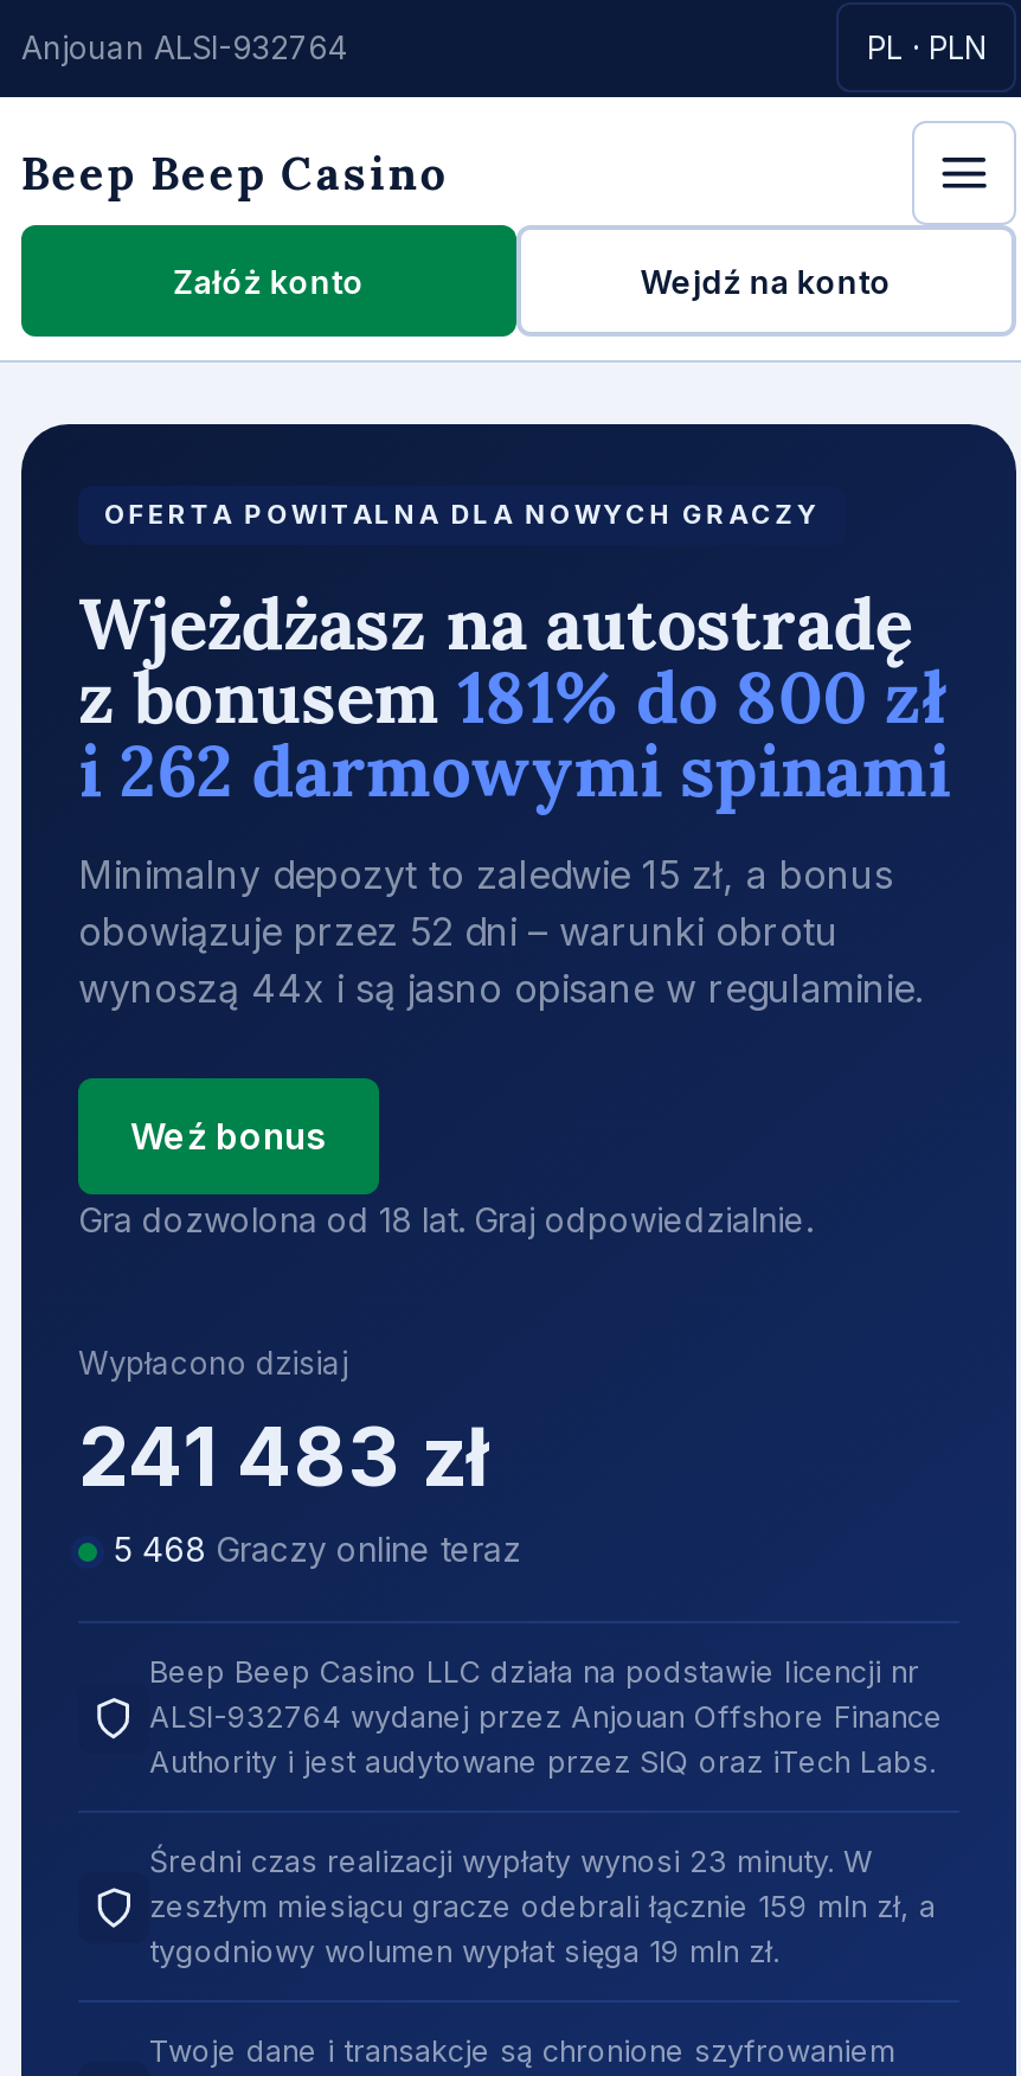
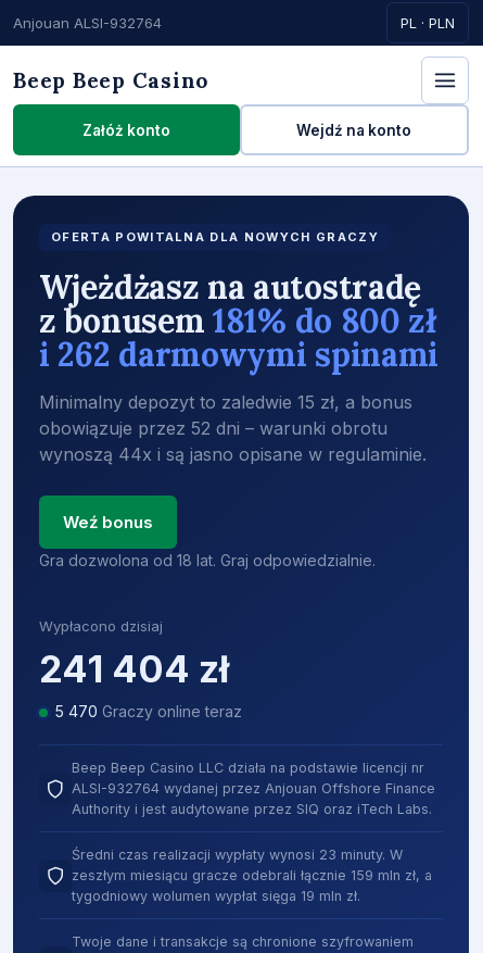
[78,1408,488,1505] 241 483 zł -> [39,647,229,691] 241 404 zł

